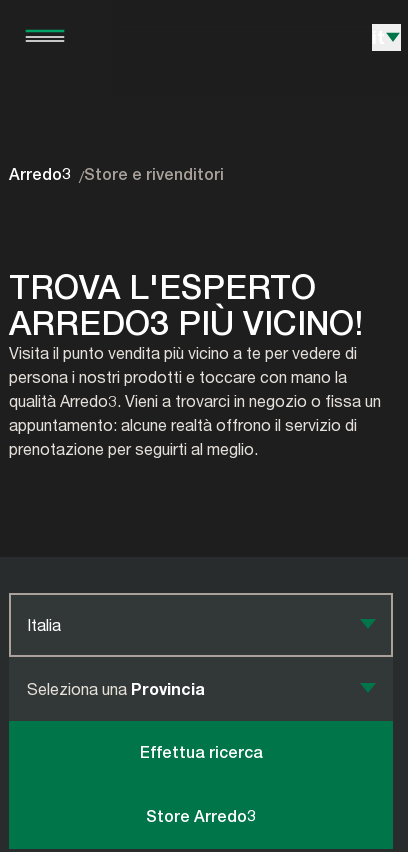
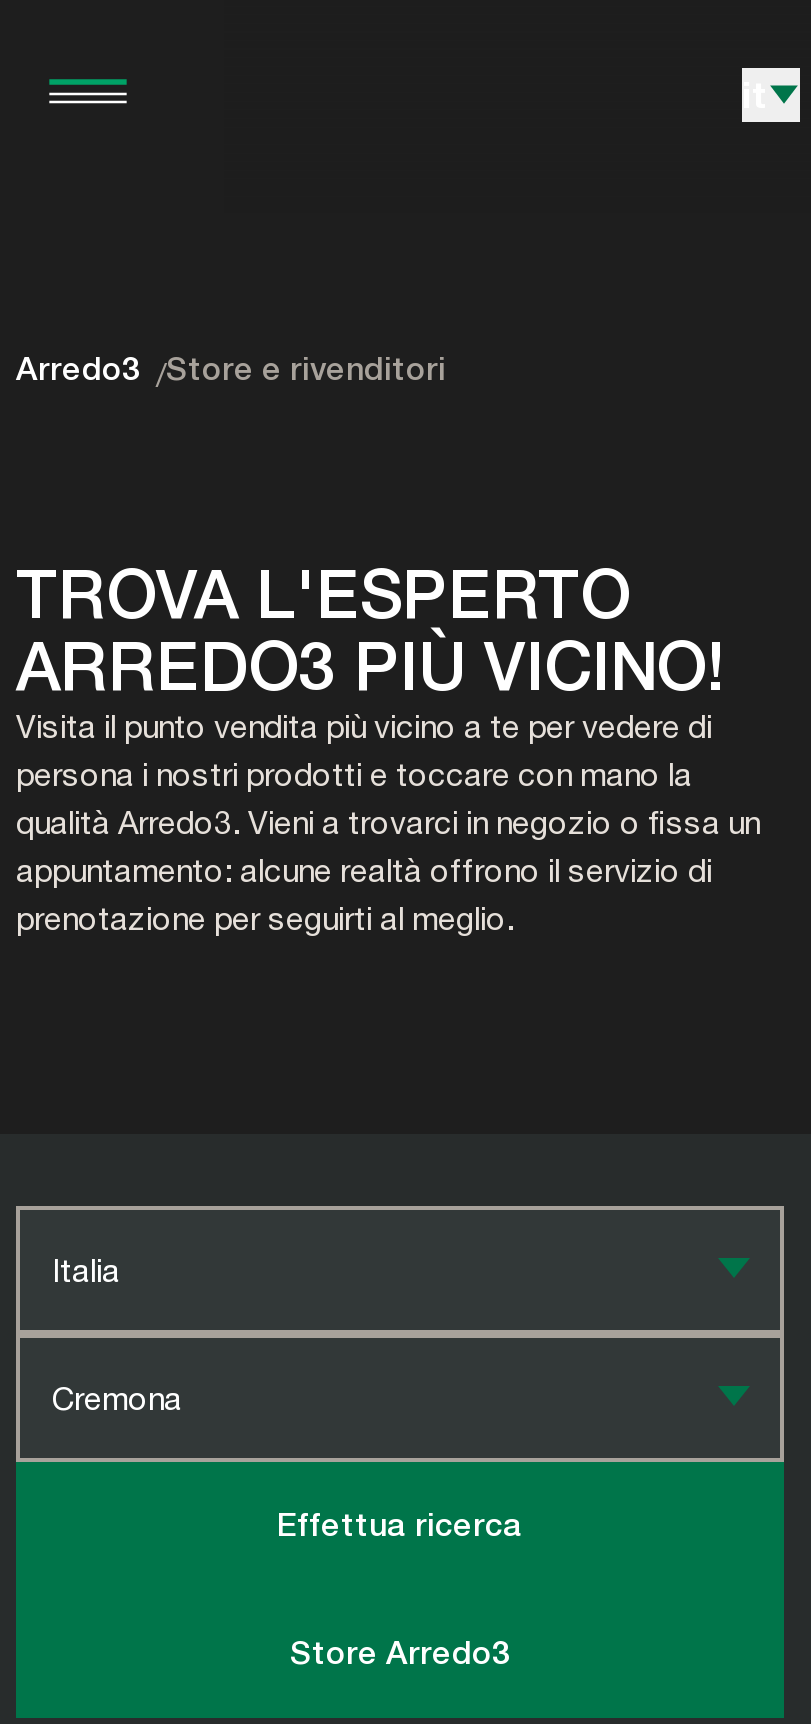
[27,679,205,698] Seleziona una Provincia -> [52,1378,182,1416] Cremona

